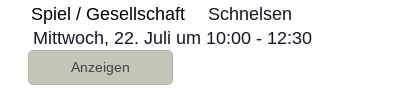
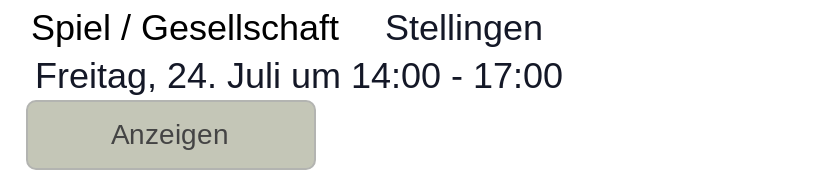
[32,4,311,48] Schnelsen | Mittwoch, 22. Juli um 10:00 - 12:30 -> [35,8,563,96] Stellingen | Freitag, 24. Juli um 14:00 - 17:00

